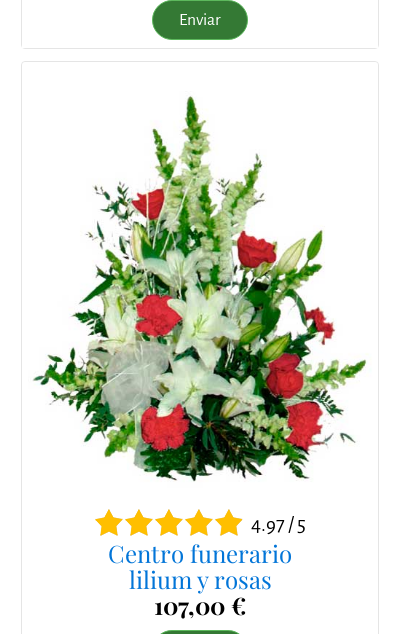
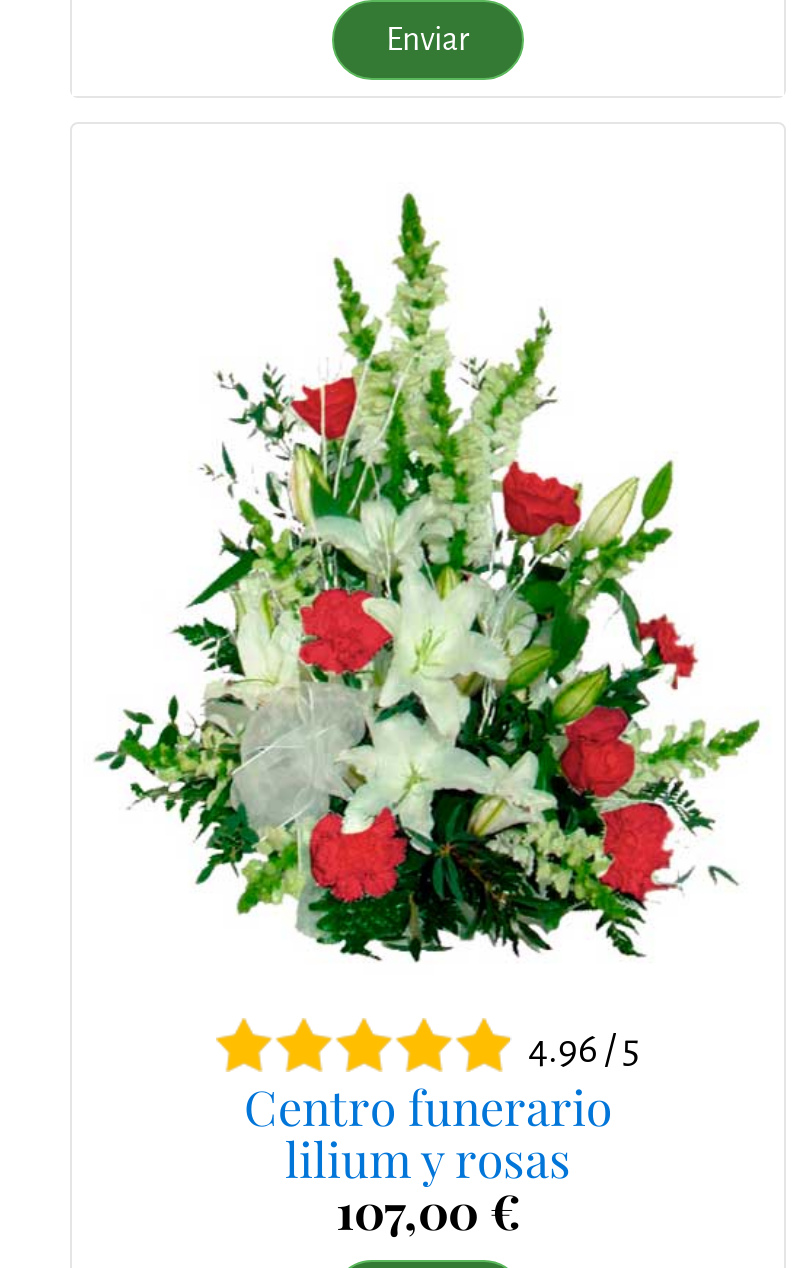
[250,514,305,535] 4.97 / 5 -> [528,1028,640,1070] 4.96 / 5

